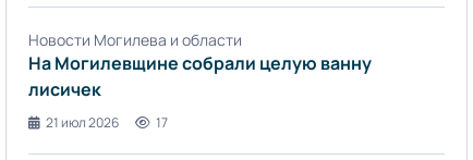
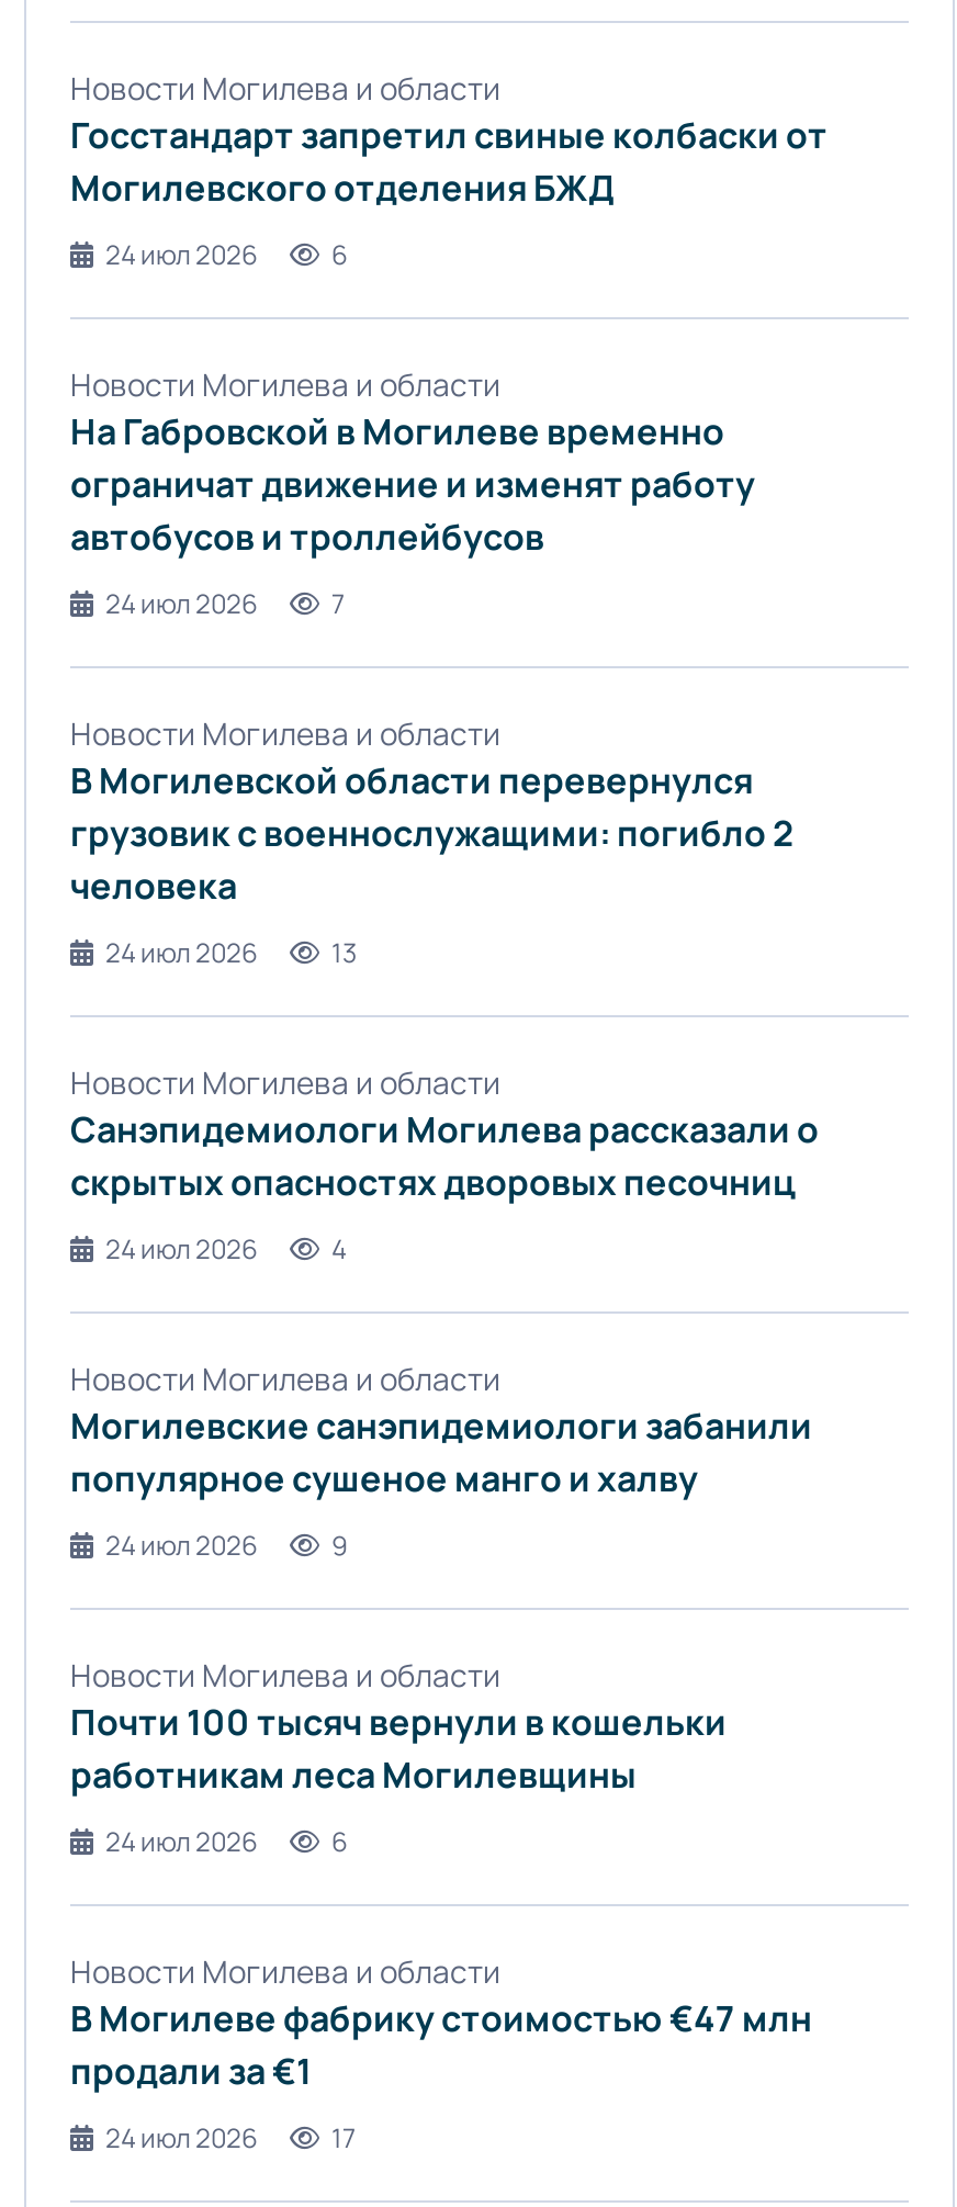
[28,51,372,131] На Могилевщине собрали целую ванну | лисичек | 21 июл 2026 -> [70,110,827,2156] Госстандарт запретил свиные колбаски от | Могилевского отделения БЖД | 24 июл 2026 | 6 | Новости Могилева и области | На Габровской в Могилеве временно | ограничат движение и изменят работу | автобусов и троллейбусов | 24 июл 2026 | 7 | Новости Могилева и области | В Могилевской области перевернулся | грузовик с военнослужащими: погибло 2 | человека | 24 июл 2026 | 13 | Новости Могилева и области | Санэпидемиологи Могилева рассказали о | скрытых опасностях дворовых песочниц | 24 июл 2026 | 4 | Новости Могилева и области | Могилевские санэпидемиологи забанили | популярное сушеное манго и халву | 24 июл 2026 | 9 | Новости Могилева и области | Почти 100 тысяч вернули в кошельки | работникам леса Могилевщины | 24 июл 2026 | 6 | Новости Могилева и области | В Могилеве фабрику стоимостью €47 млн | продали за €1 | 24 июл 2026

